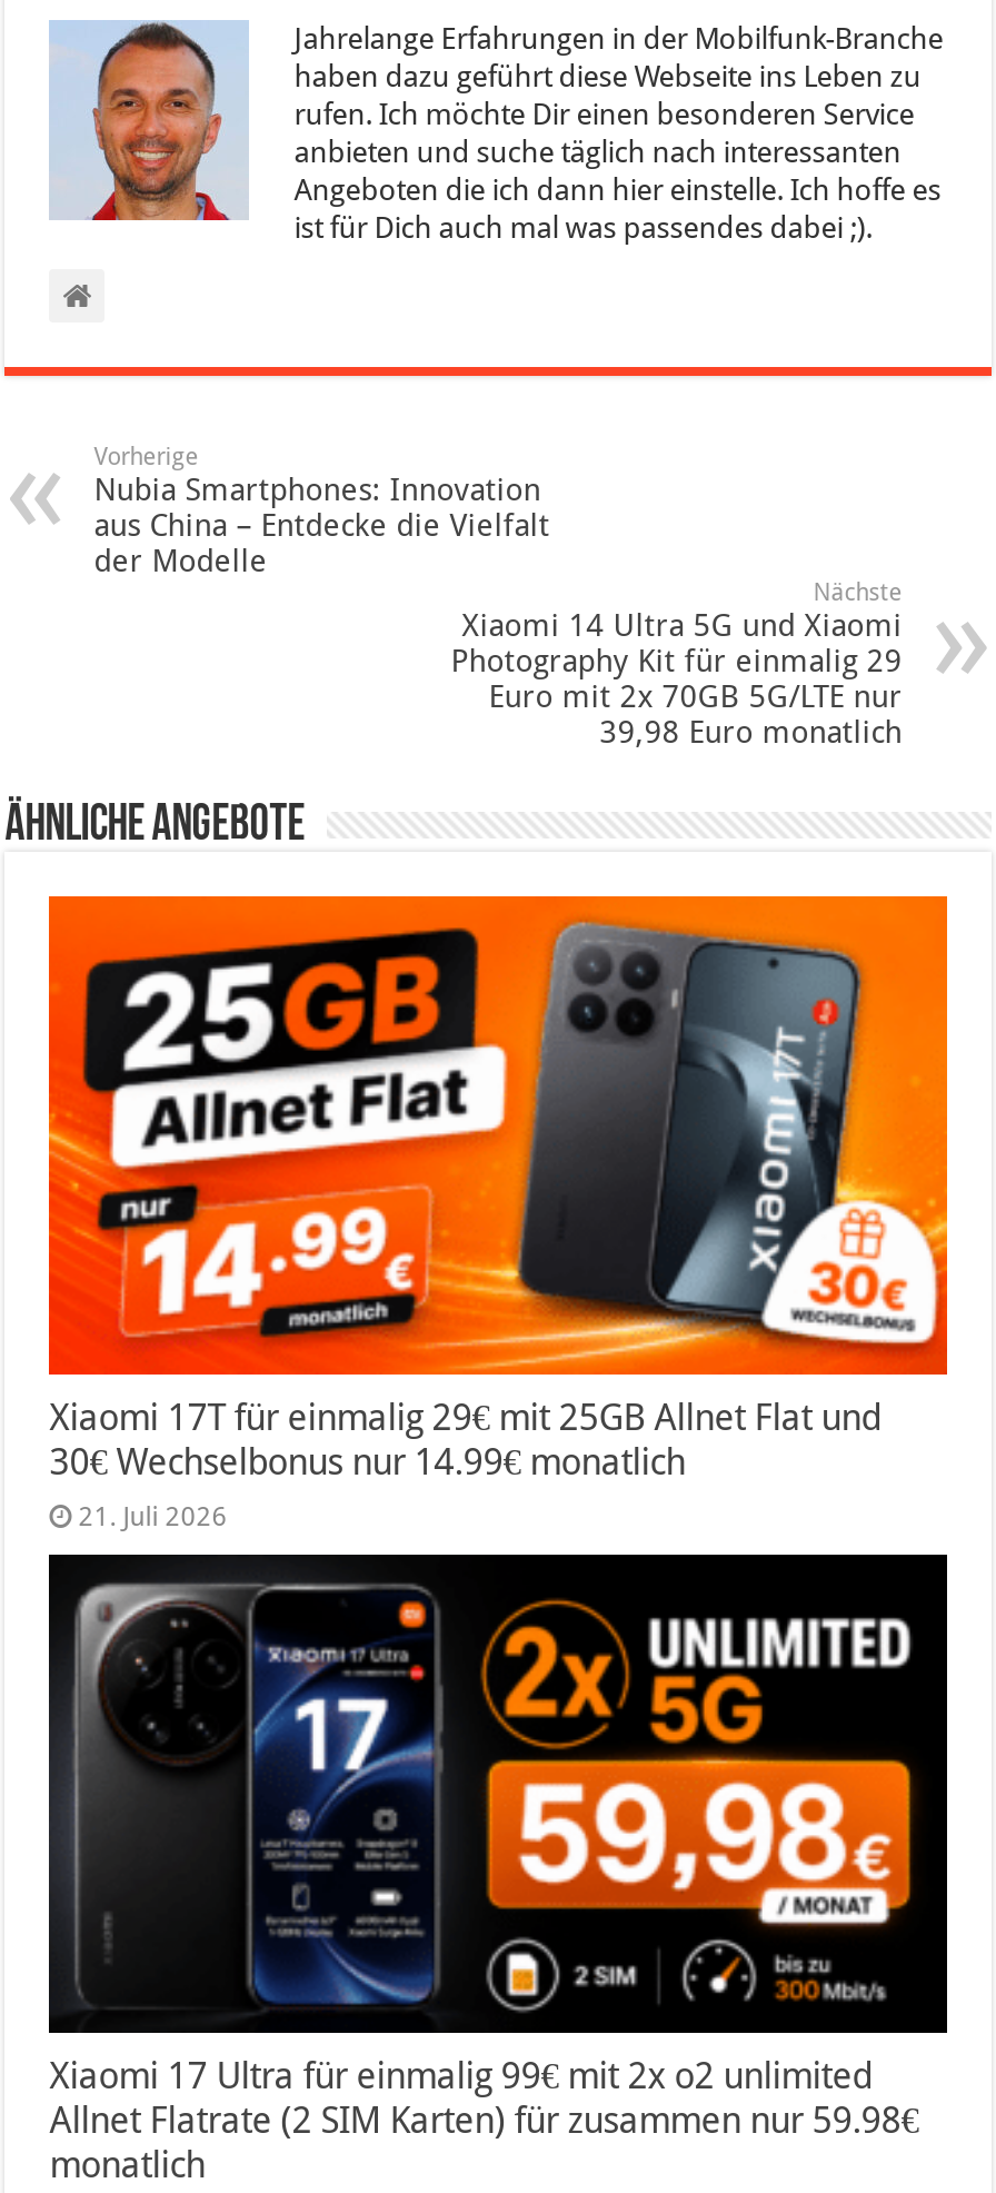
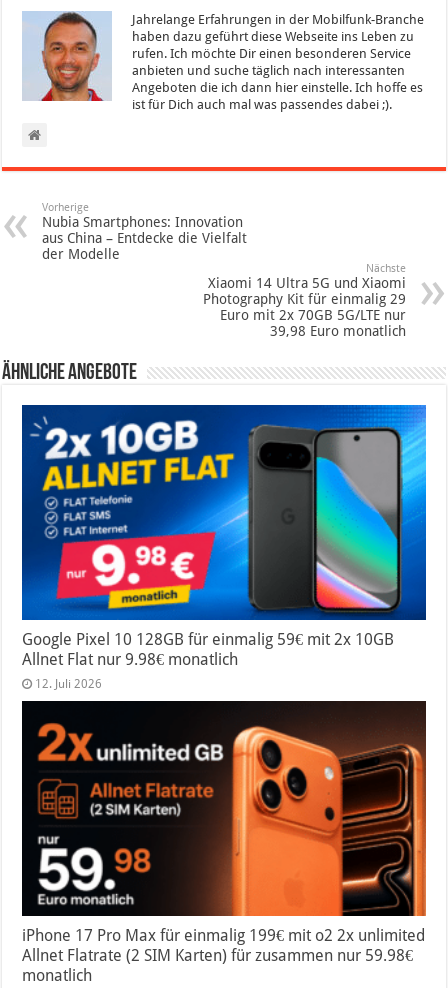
[47,894,949,1533] [image] | Xiaomi 17T für einmalig 29€ mit 25GB Allnet Flat und | 30€ Wechselbonus nur 14.99€ monatlich | 21. Juli 2026 -> [21,404,427,691] [image] | Google Pixel 10 128GB für einmalig 59€ mit 2x 10GB | Allnet Flat nur 9.98€ monatlich | 12. Juli 2026
[49,1559,949,2097] [image] | Xiaomi 17 Ultra für einmalig 99€ mit 2x o2 unlimited -> [22,702,427,945] [image] | iPhone 17 Pro Max für einmalig 199€ mit o2 2x unlimited

